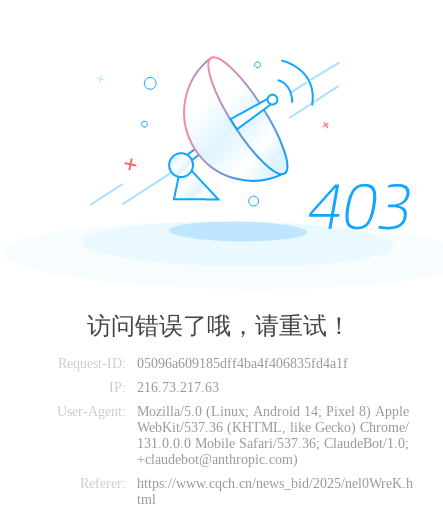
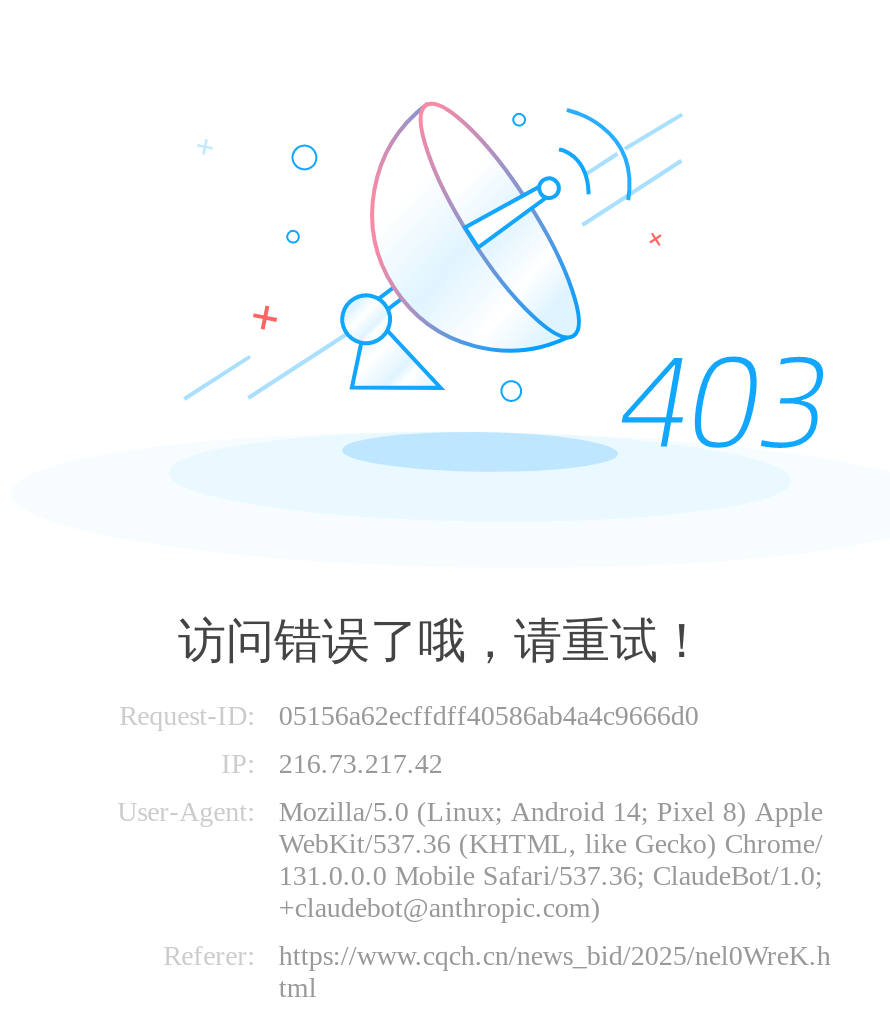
[137,356,348,371] 05096a609185dff4ba4f406835fd4a1f -> [279,701,699,731] 05156a62ecffdff40586ab4a4c9666d0
[109,380,219,395] IP: 216.73.217.63 -> [221,749,443,779] IP: 216.73.217.42

